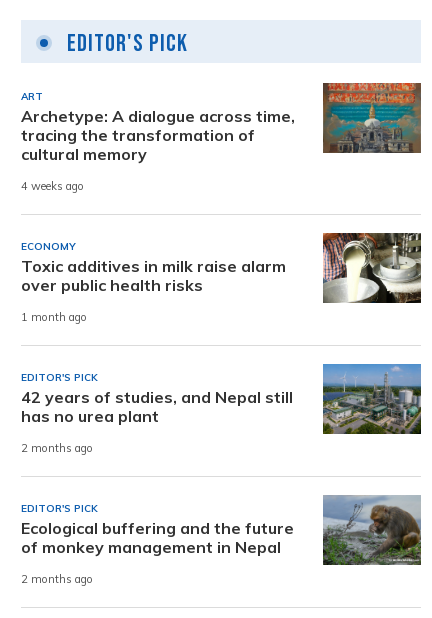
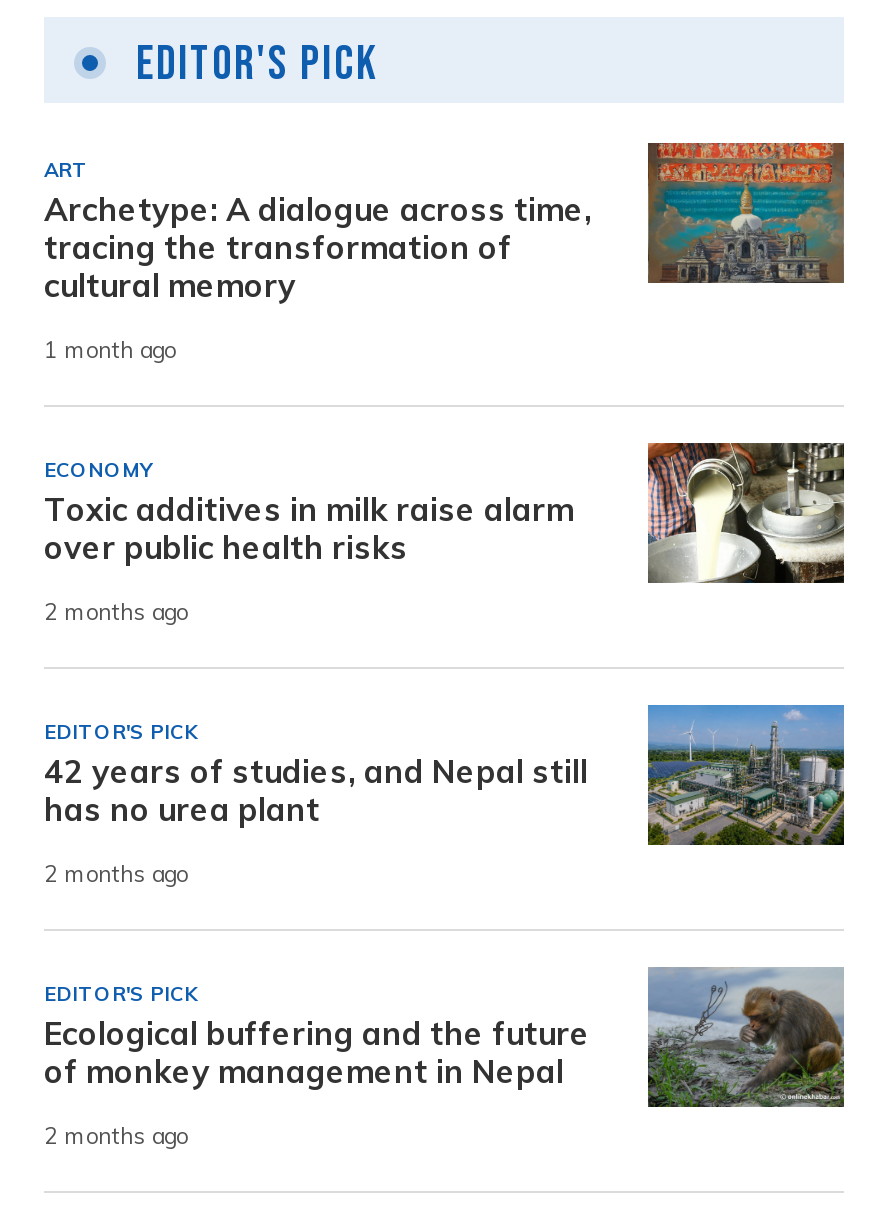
[21,180,84,194] 4 weeks ago -> [44,337,176,365] 1 month ago
[21,311,87,325] 1 month ago -> [44,599,188,627] 2 months ago

